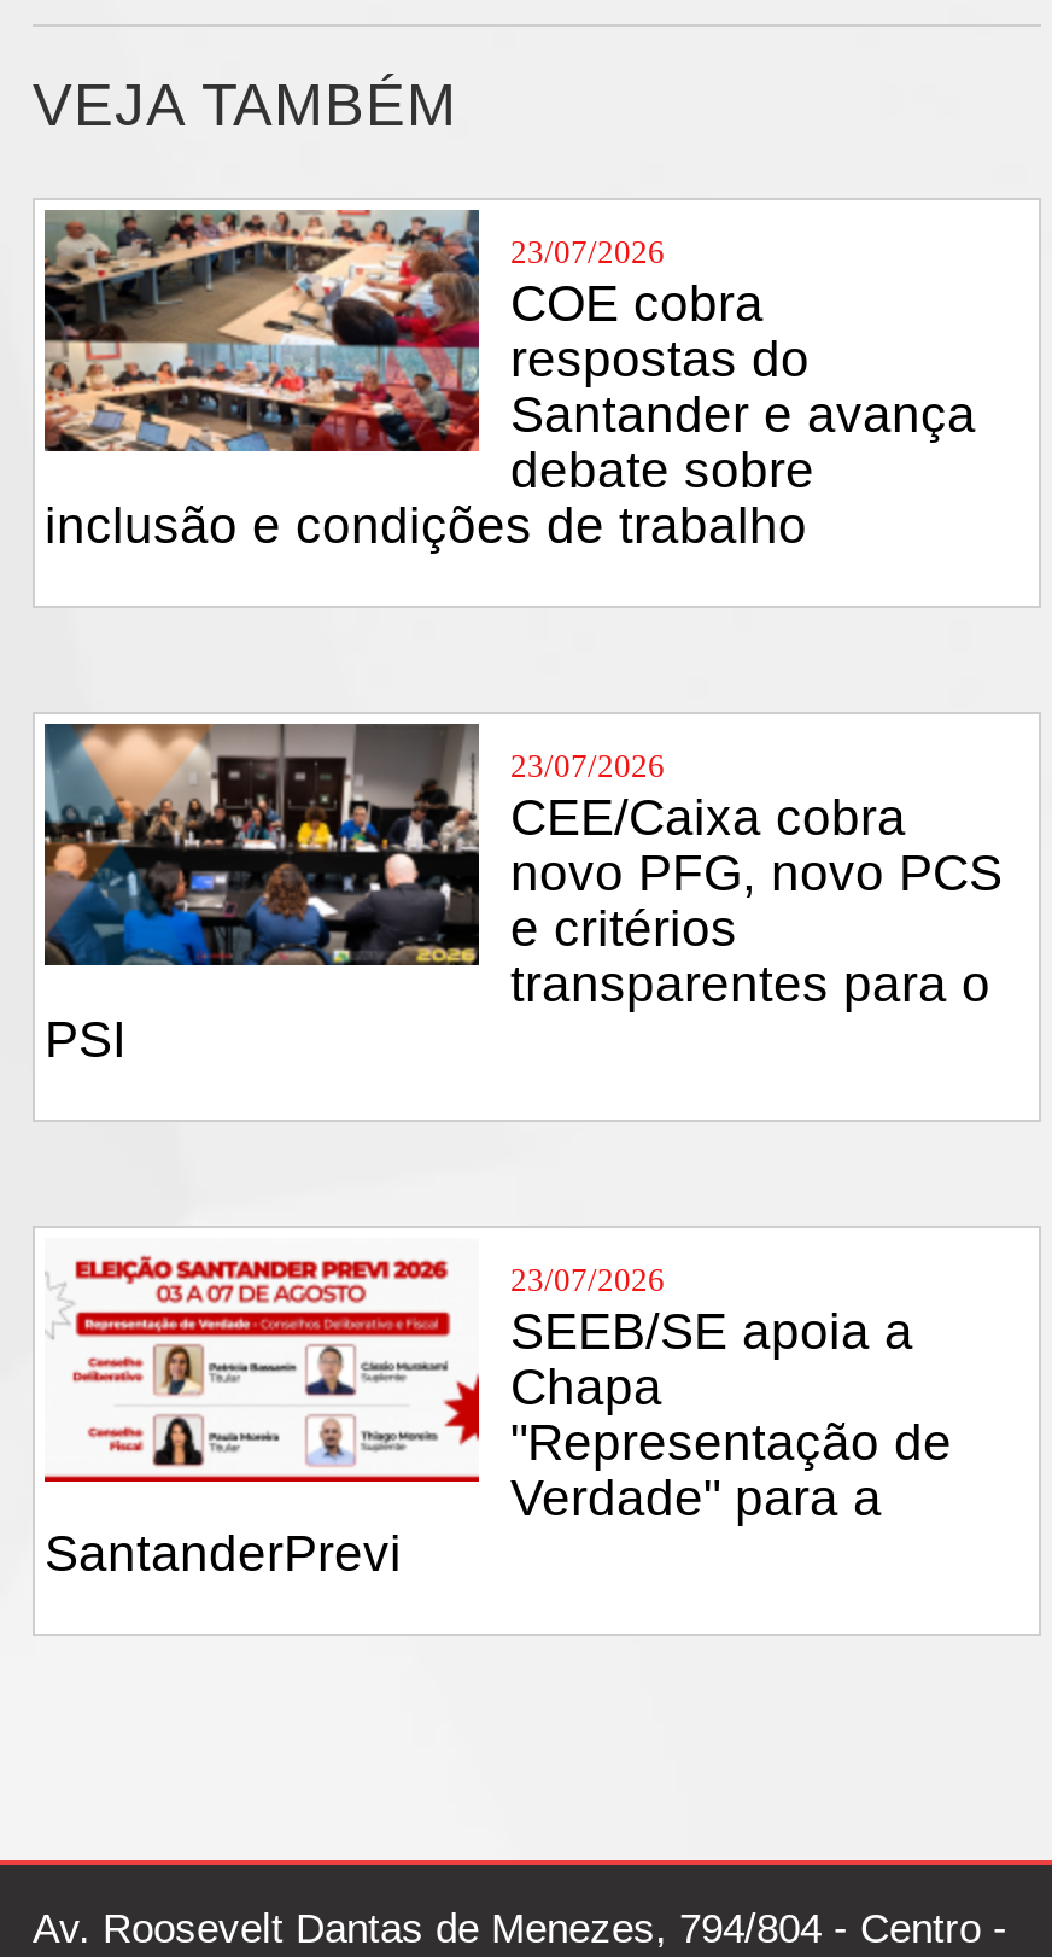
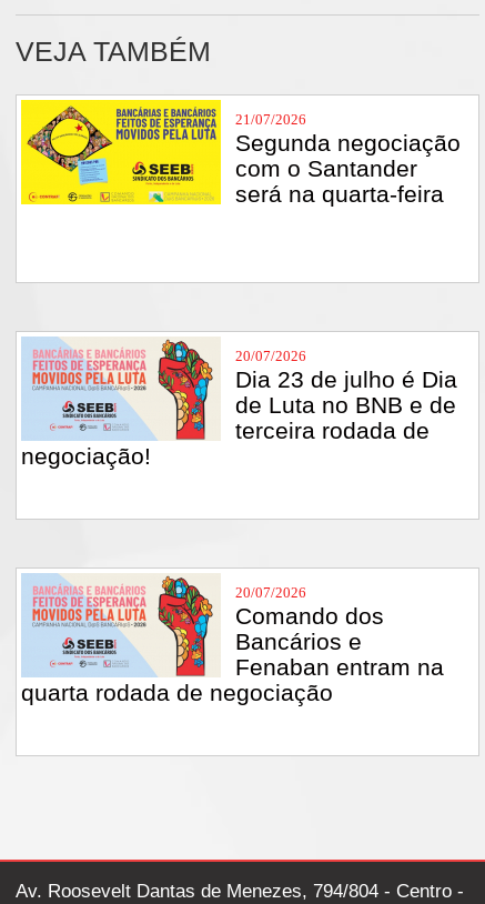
[42,208,976,553] [image] | 23/07/2026 | COE cobra | respostas do | Santander e avança | debate sobre | inclusão e condições de trabalho -> [20,99,461,211] [image] | 21/07/2026 | Segunda negociação | com o Santander | será na quarta-feira
[42,722,1003,1067] [image] | 23/07/2026 | CEE/Caixa cobra | novo PFG, novo PCS | e critérios | transparentes para o | PSI -> [21,337,457,469] [image] | 20/07/2026 | Dia 23 de julho é Dia | de Luta no BNB e de | terceira rodada de | negociação!
[45,1240,952,1581] [image] | 23/07/2026 | SEEB/SE apoia a | Chapa | "Representação de | Verdade" para a | SantanderPrevi -> [21,573,444,705] [image] | 20/07/2026 | Comando dos | Bancários e | Fenaban entram na | quarta rodada de negociação

